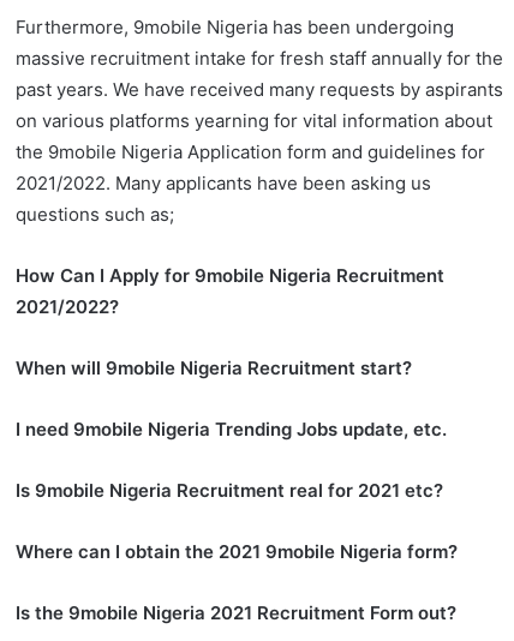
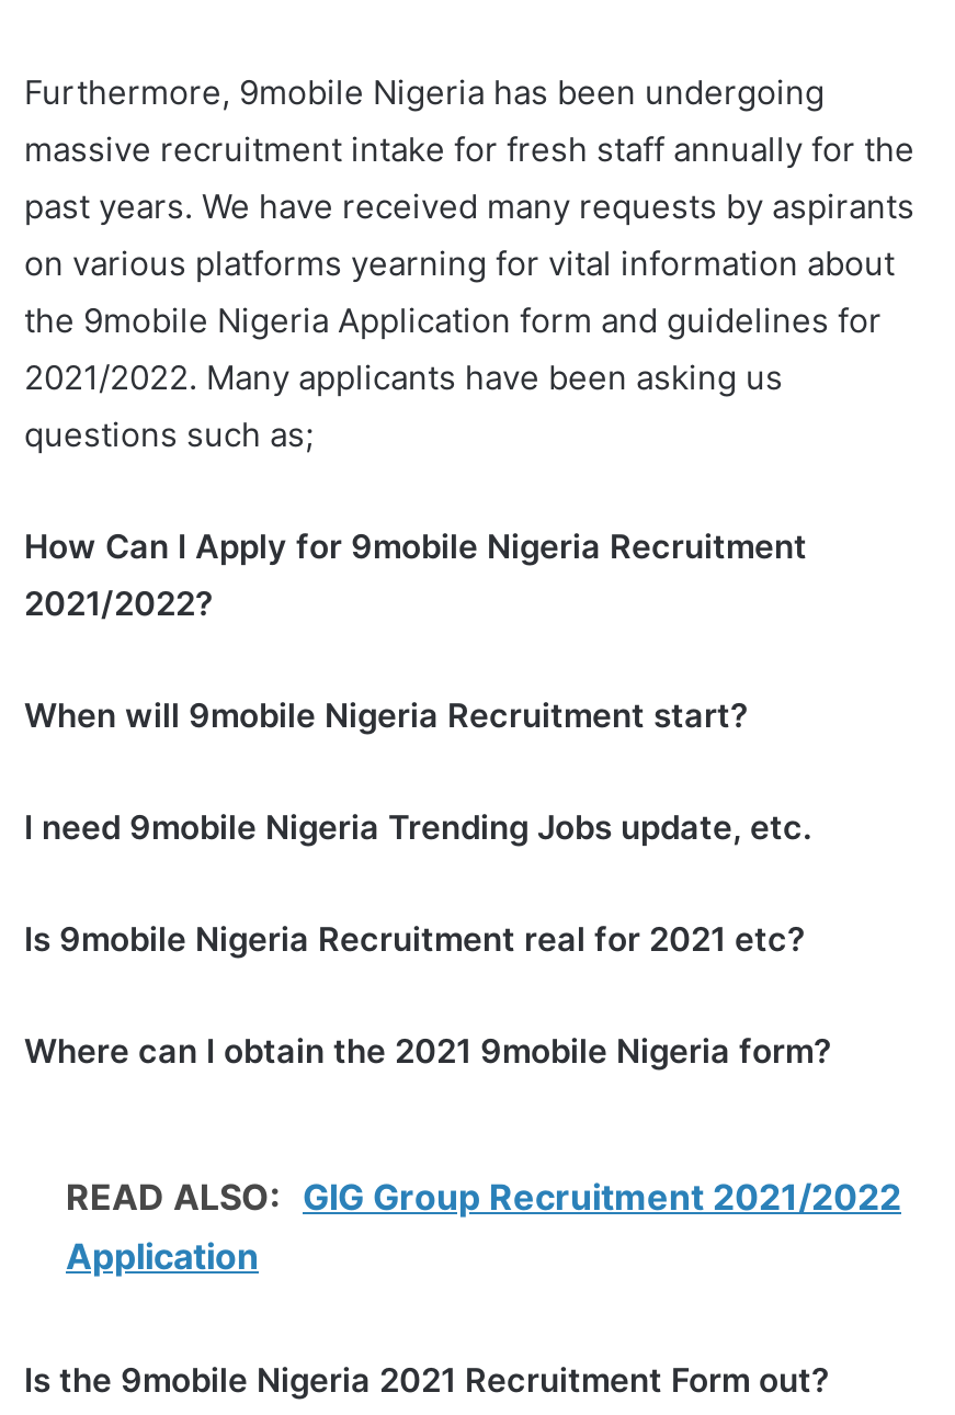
none -> [66,1173,901,1277] READ ALSO: GIG Group Recruitment 2021/2022 | Application

